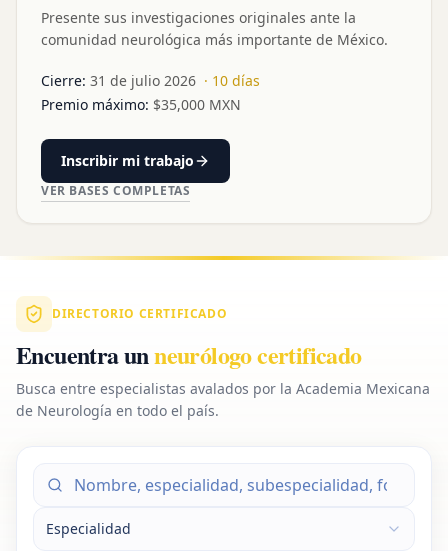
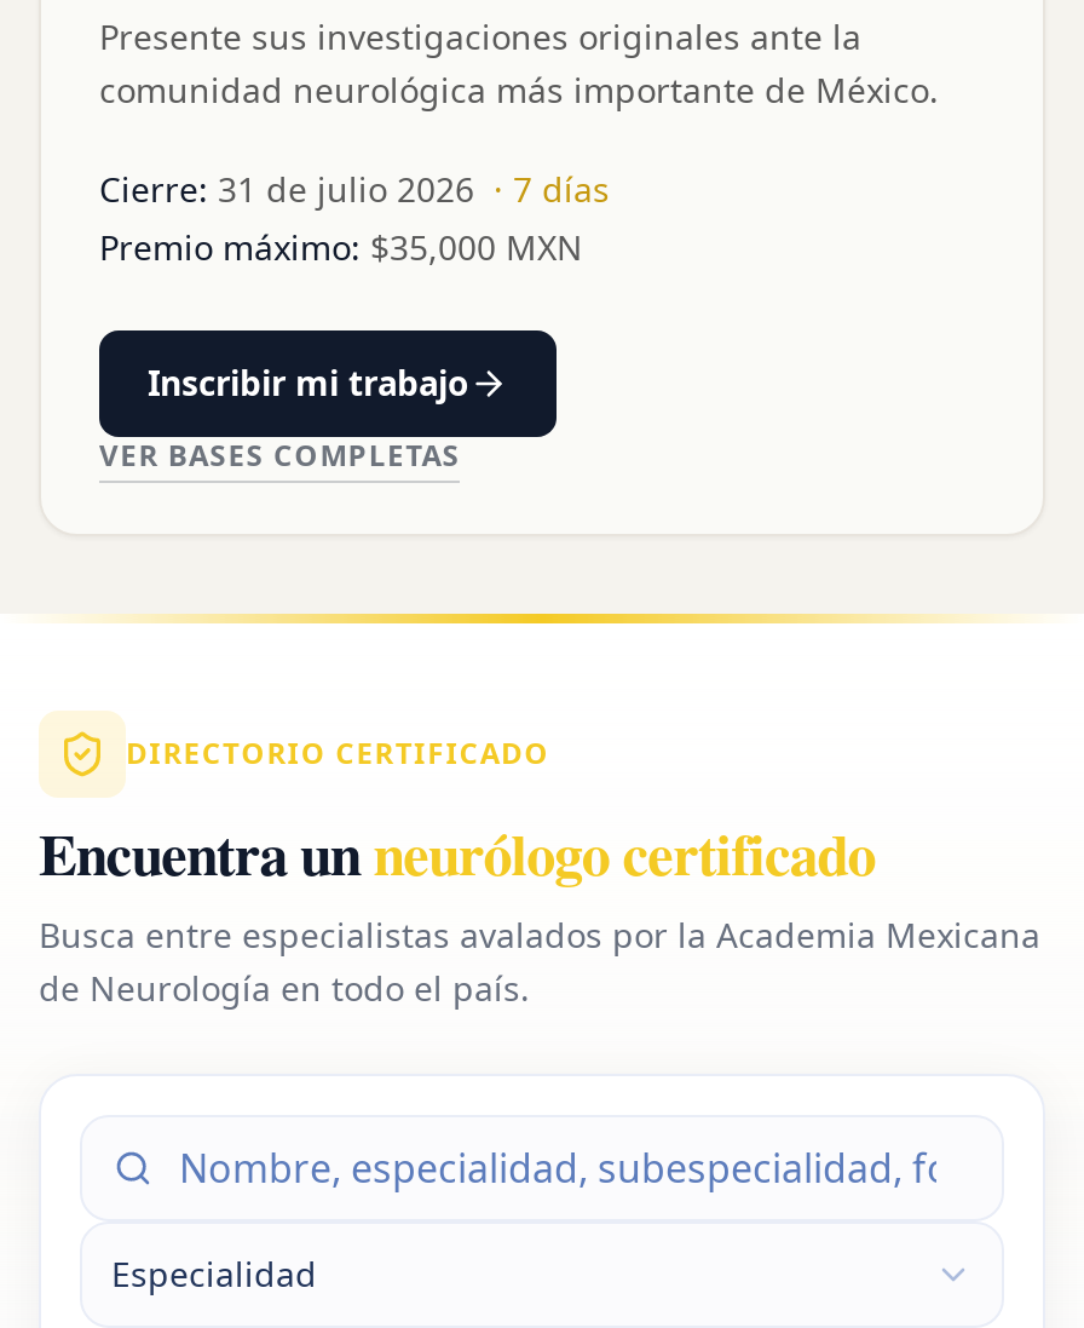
[41,71,260,90] Cierre: 31 de julio 2026 · 10 días -> [99,166,610,212] Cierre: 31 de julio 2026 · 7 días

